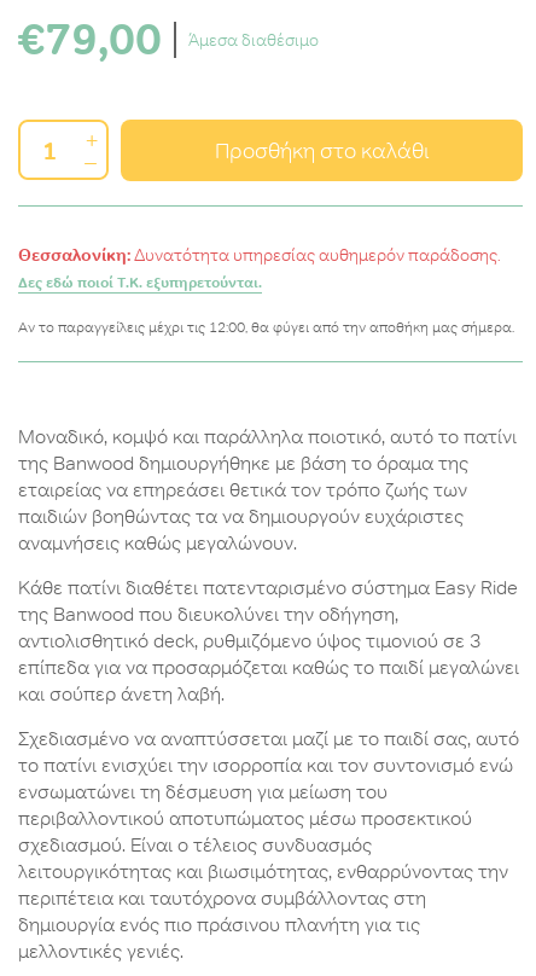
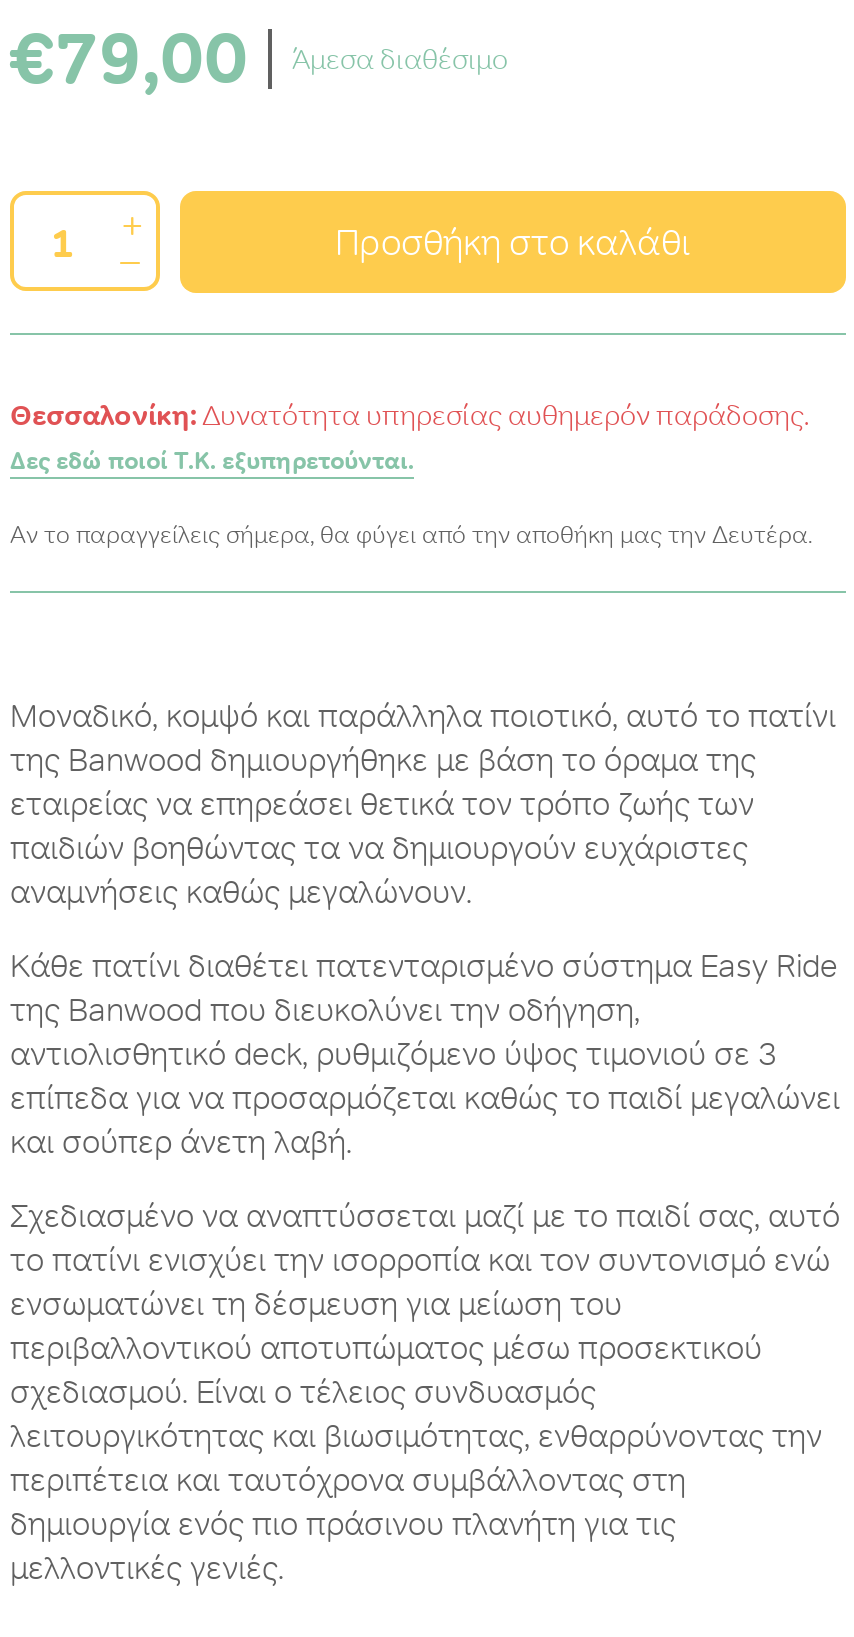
[18,318,514,337] Αν το παραγγείλεις μέχρι τις 12:00, θα φύγει από την αποθήκη μας σήμερα. -> [10,520,812,552] Αν το παραγγείλεις σήμερα, θα φύγει από την αποθήκη μας την Δευτέρα.

